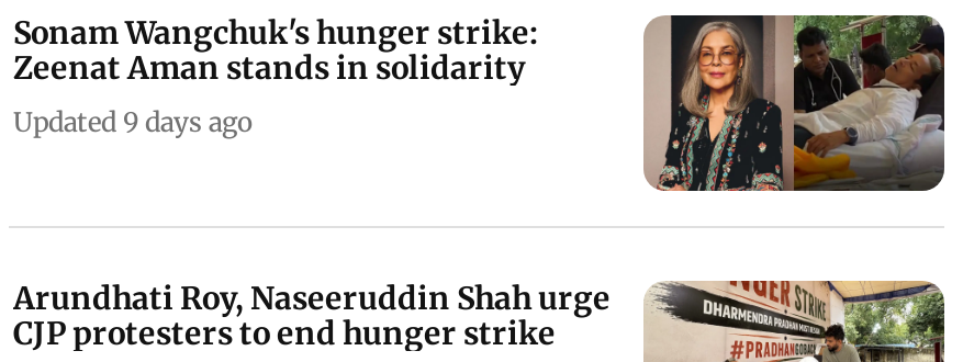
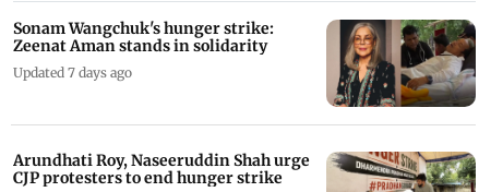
[13,105,253,138] Updated 9 days ago -> [13,64,132,80] Updated 7 days ago

